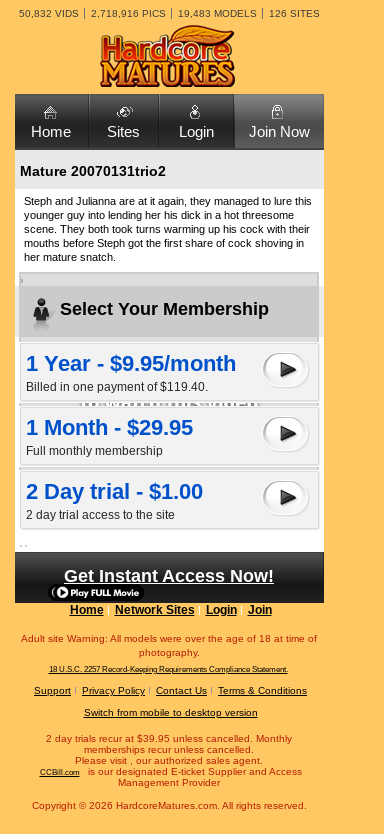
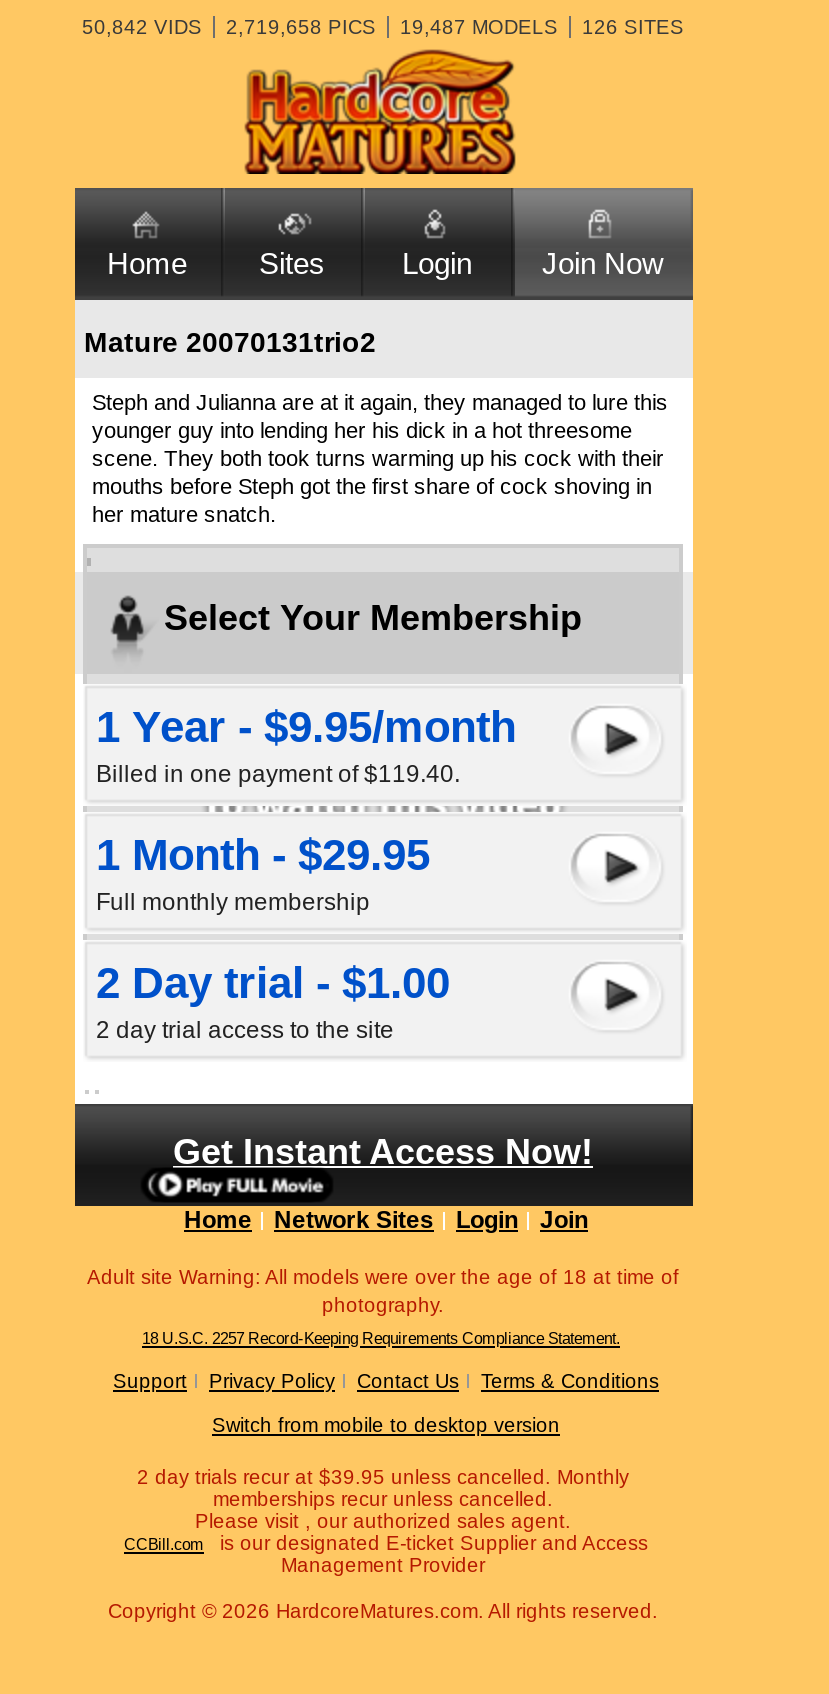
[18,8,78,19] 50,832 VIDS -> [82,16,202,38] 50,842 VIDS
[90,8,165,19] 2,718,916 PICS -> [226,16,376,38] 2,719,658 PICS
[177,8,256,19] 19,483 MODELS -> [400,16,558,38] 19,487 MODELS

